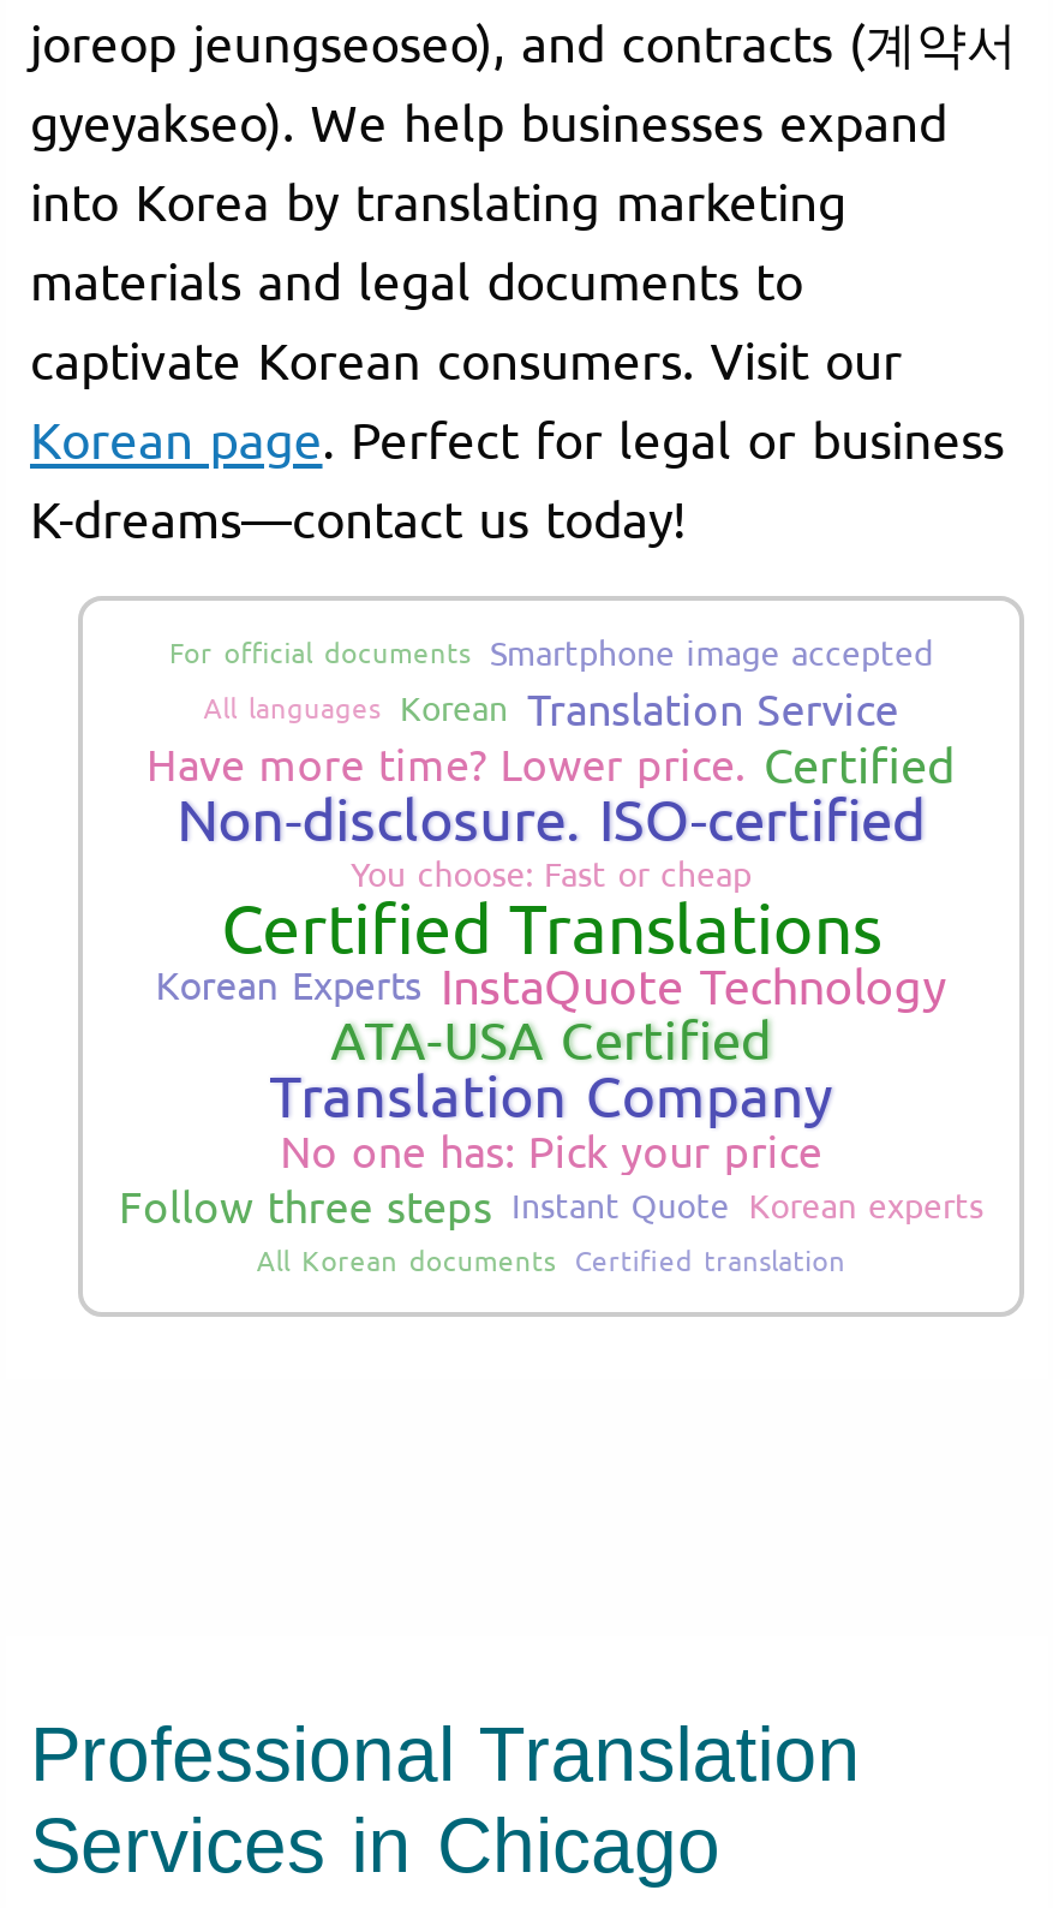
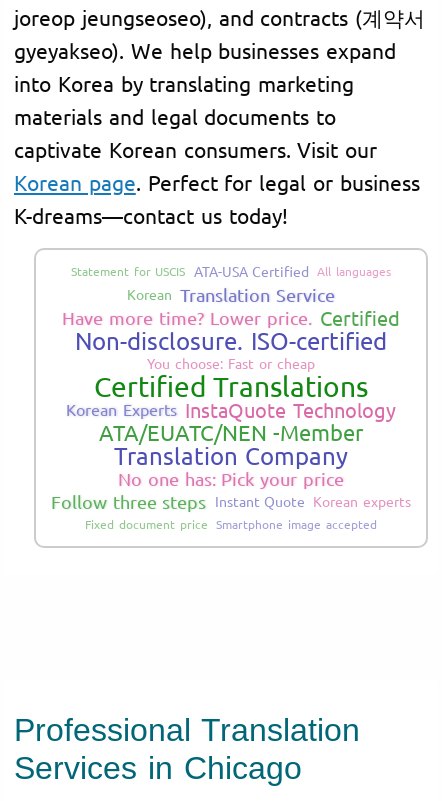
[169,630,933,733] For official documents Smartphone image accepted | All languages Korean Translation Service -> [71,262,391,305] Statement for USCIS ATA-USA Certified All languages | Korean Translation Service
[330,1007,772,1069] ATA-USA Certified -> [99,419,363,445] ATA/EUATC/NEN -Member
[256,1240,846,1278] All Korean documents Certified translation -> [85,516,376,532] Fixed document price Smartphone image accepted

